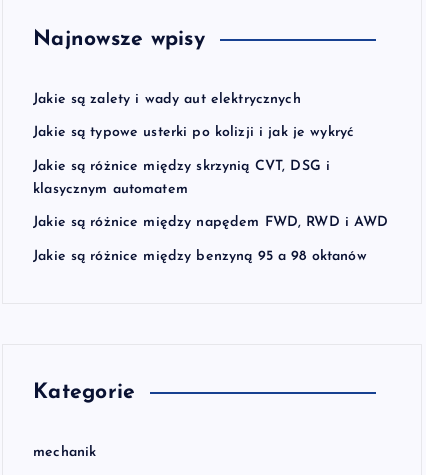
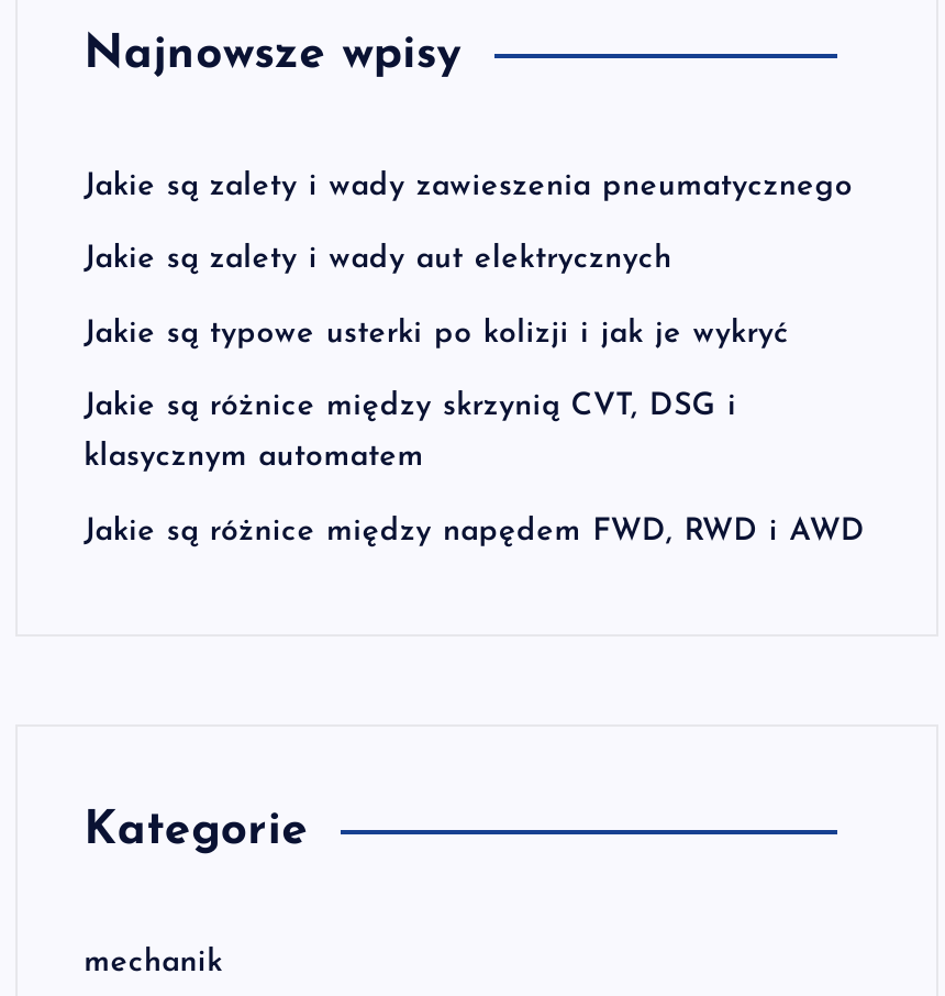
none -> [84,169,853,202] Jakie są zalety i wady zawieszenia pneumatycznego
moved [33,91,389,230] -> [84,243,865,548]: Jakie są zalety i wady aut elektrycznych | Jakie są typowe usterki po kolizji i jak je wykryć | Jakie są różnice między skrzynią CVT, DSG i | klasycznym automatem | Jakie są różnice między napędem FWD, RWD i AWD
[33,249,367,264] Jakie są różnice między benzyną 95 a 98 oktanów -> none

